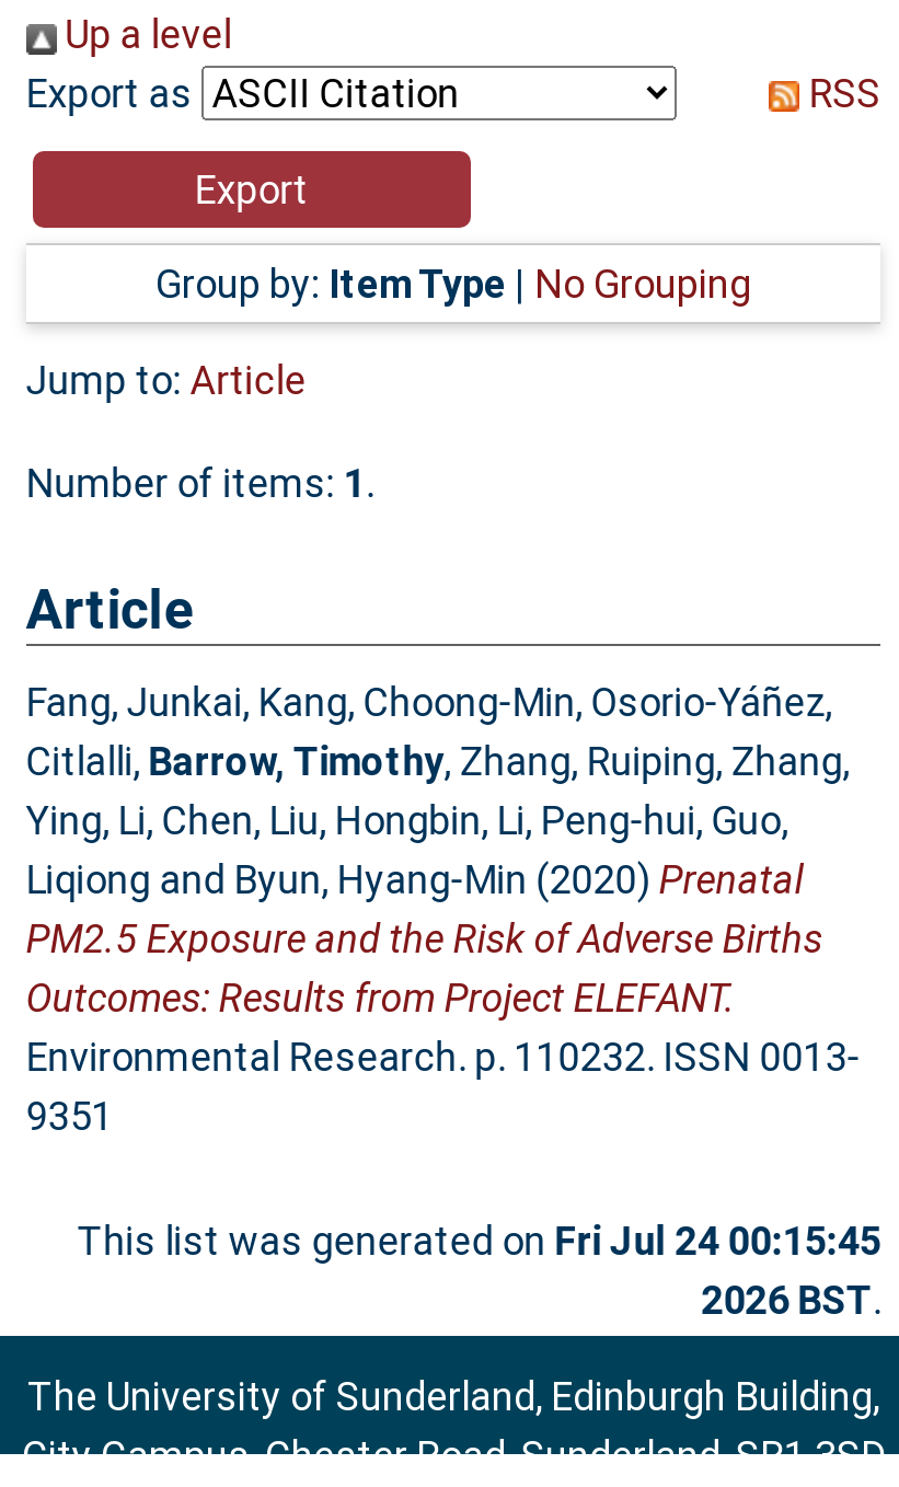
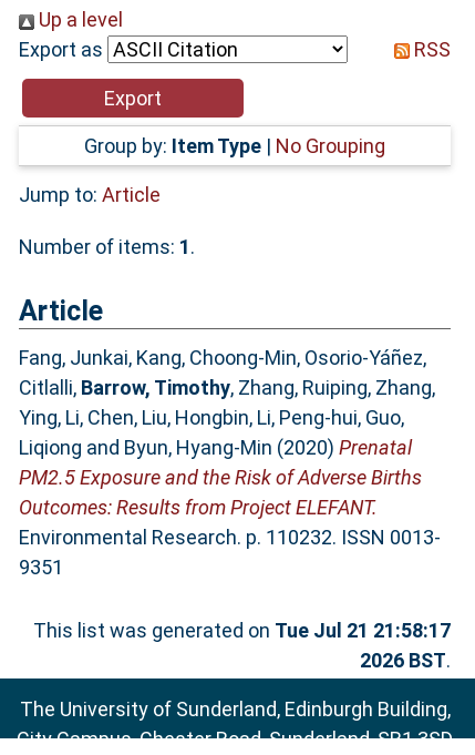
[77,1219,881,1265] This list was generated on Fri Jul 24 00:15:45 -> [33,619,451,642] This list was generated on Tue Jul 21 21:58:17

